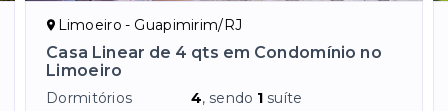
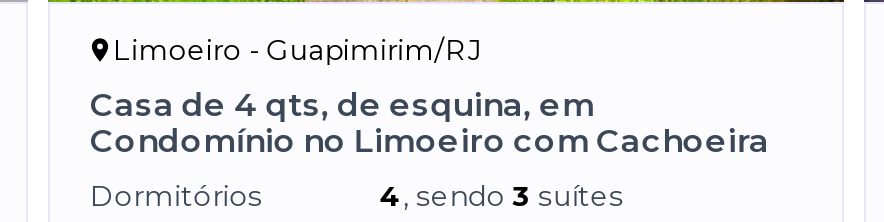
[46,43,382,80] Casa Linear de 4 qts em Condomínio no | Limoeiro -> [90,86,770,160] Casa de 4 qts, de esquina, em | Condomínio no Limoeiro com Cachoeira
[191,89,303,107] 4, sendo 1 suíte -> [380,178,624,214] 4, sendo 3 suítes

